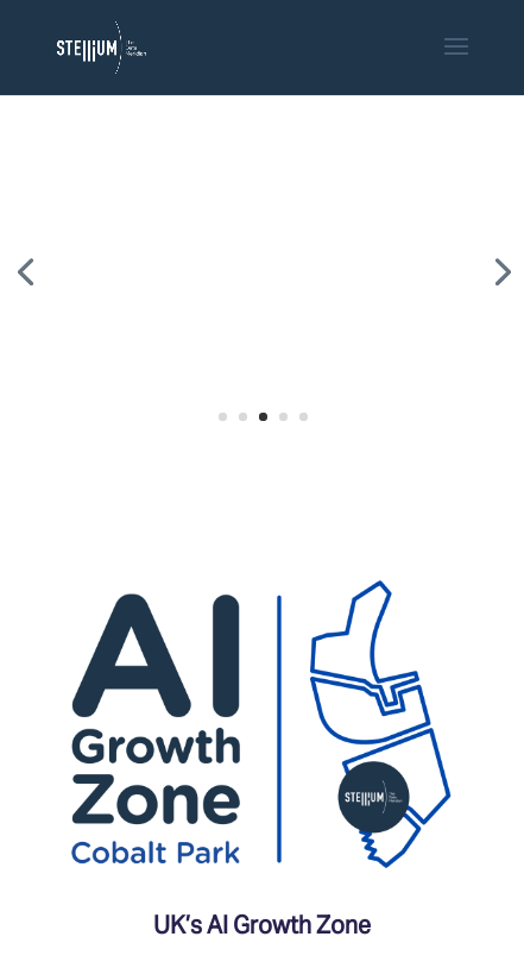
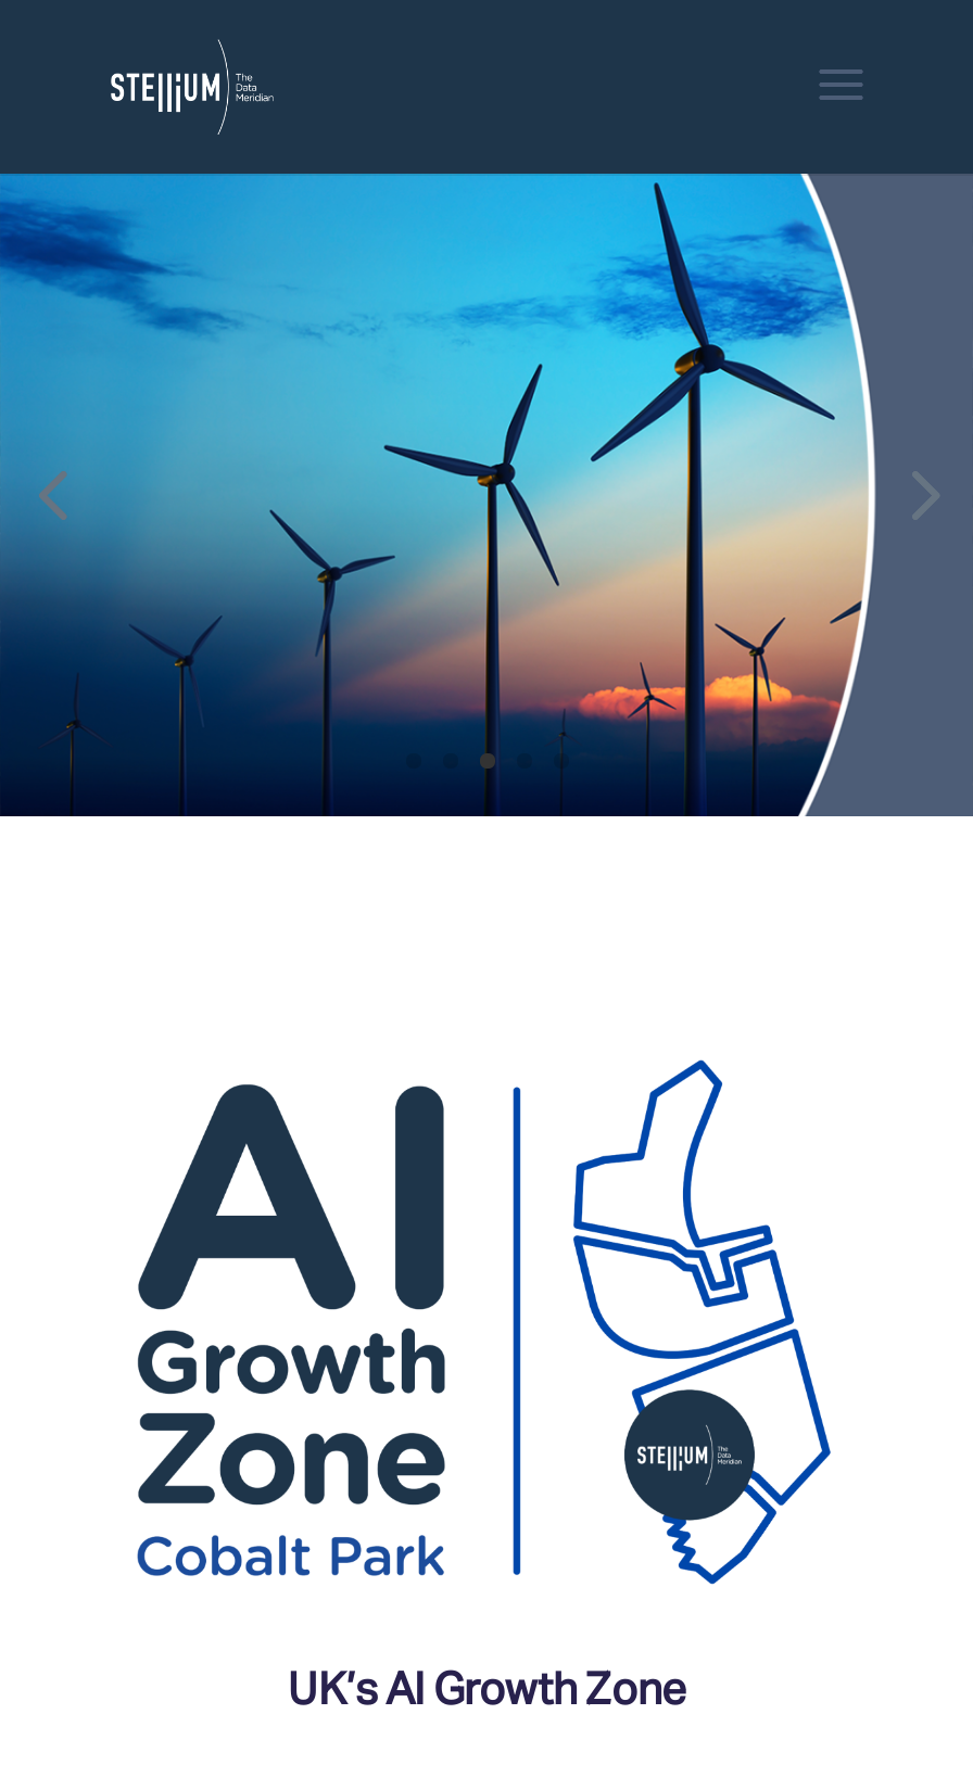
none -> [7,172,966,818] [image]

